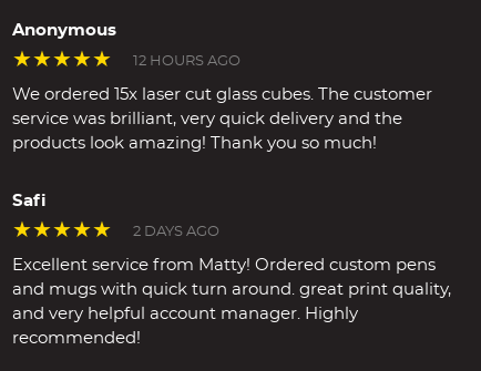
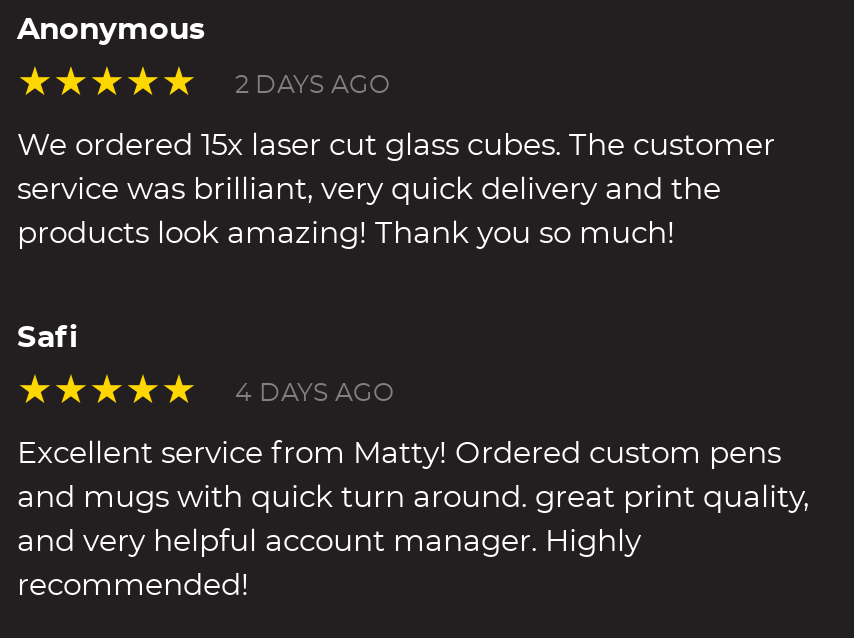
[133,54,240,68] 12 HOURS AGO -> [235,72,391,98] 2 DAYS AGO
[133,224,219,239] 2 DAYS AGO -> [235,380,395,406] 4 DAYS AGO

